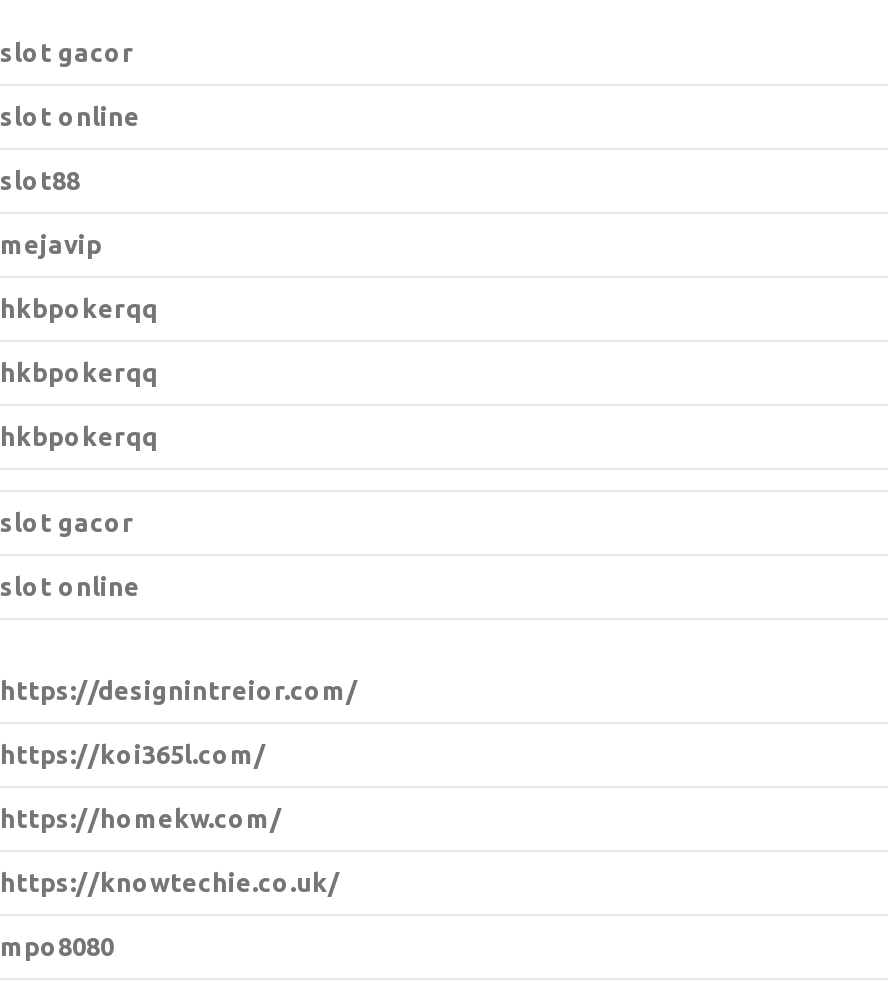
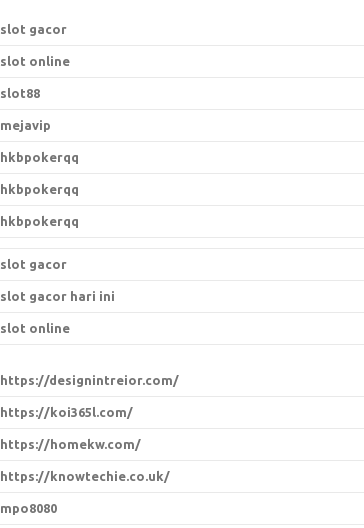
none -> [0,289,115,303] slot gacor hari ini

